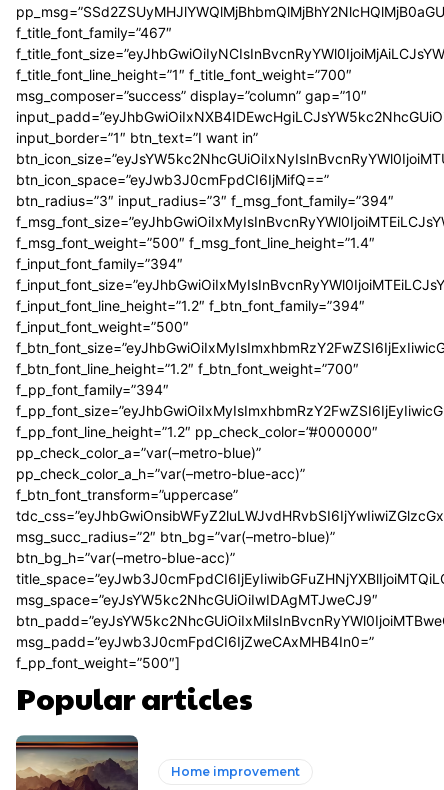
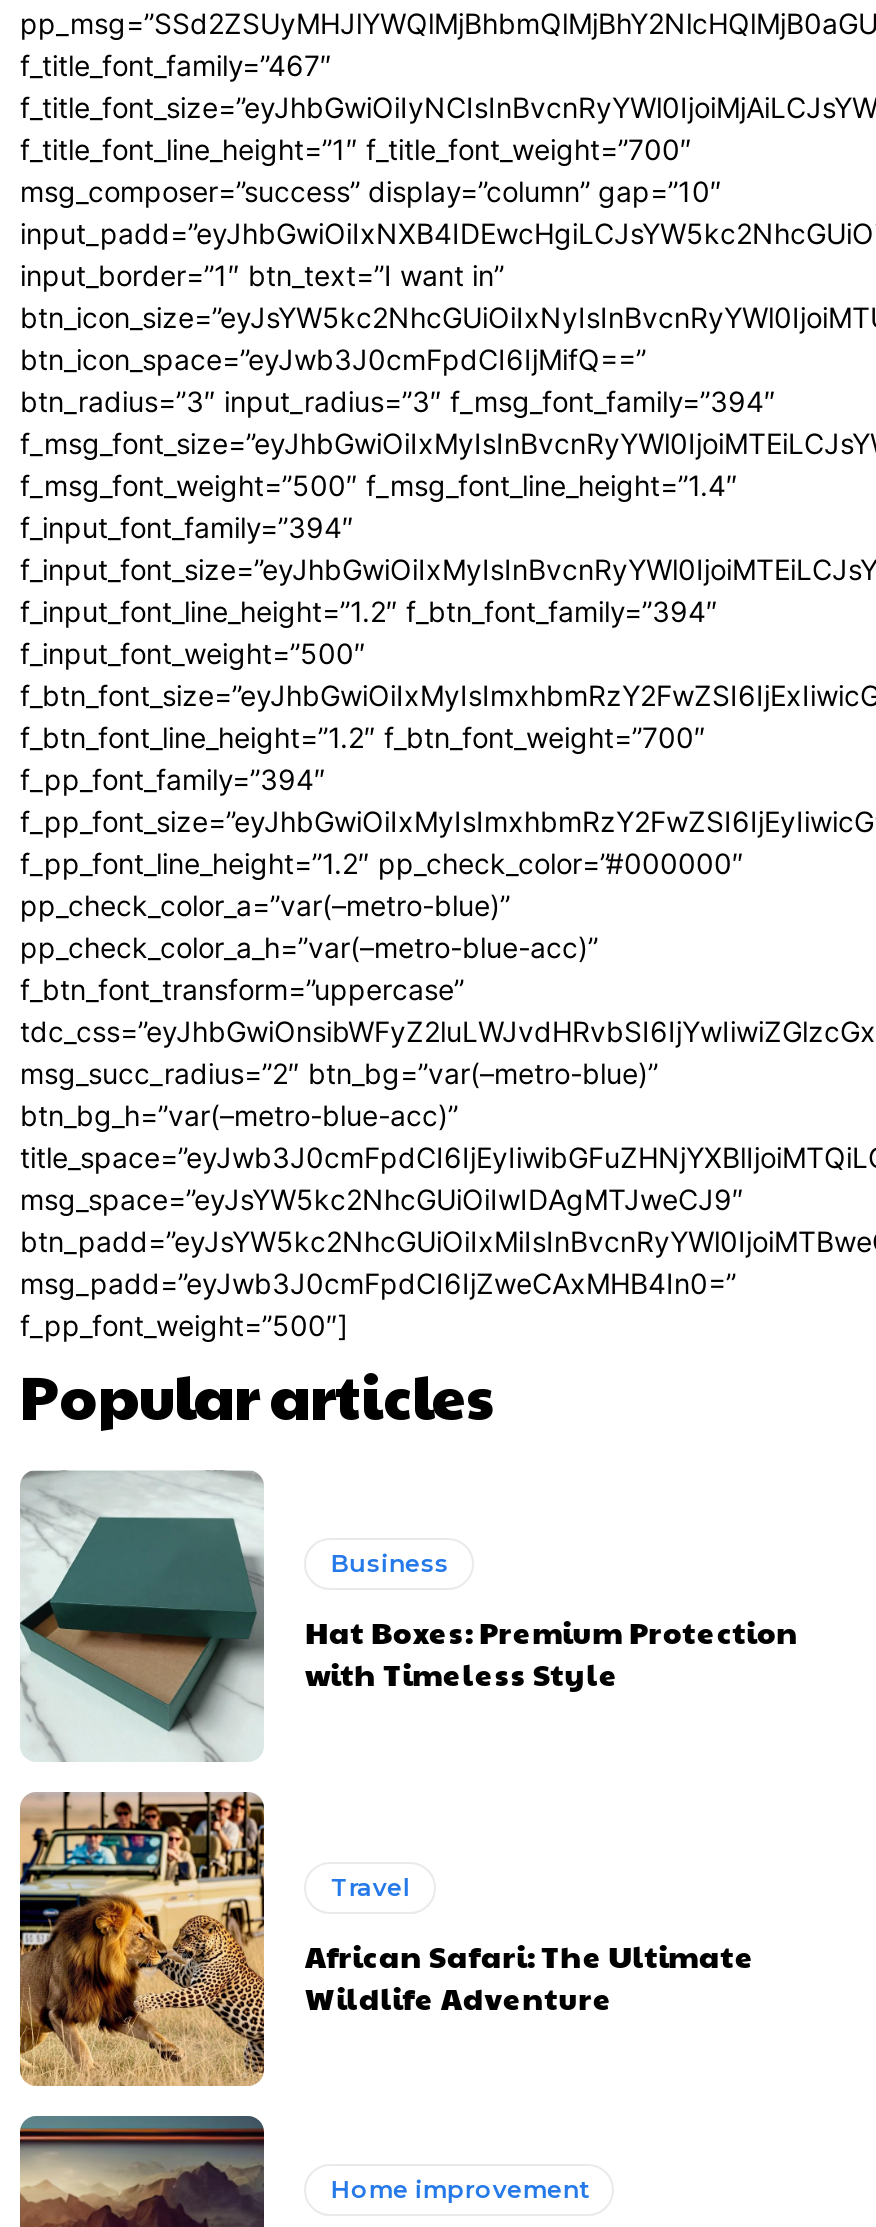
none -> [18,1792,755,2090] [image] | Travel | African Safari: The Ultimate | Wildlife Adventure
none -> [20,1472,799,1764] [image] | Business | Hat Boxes: Premium Protection | with Timeless Style

